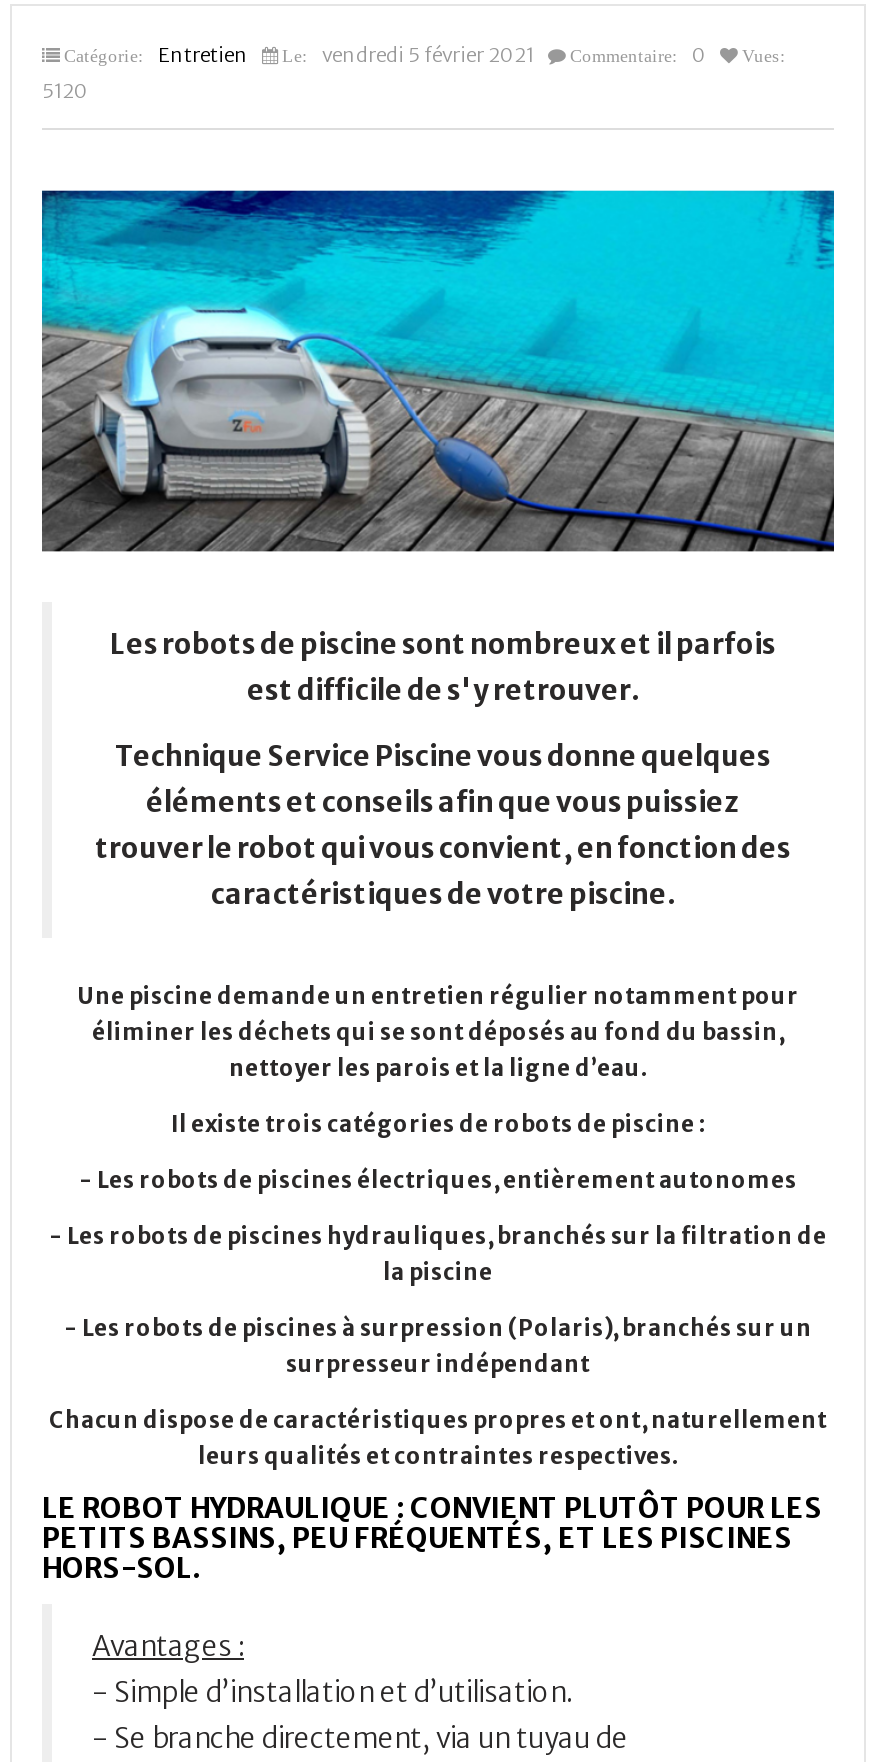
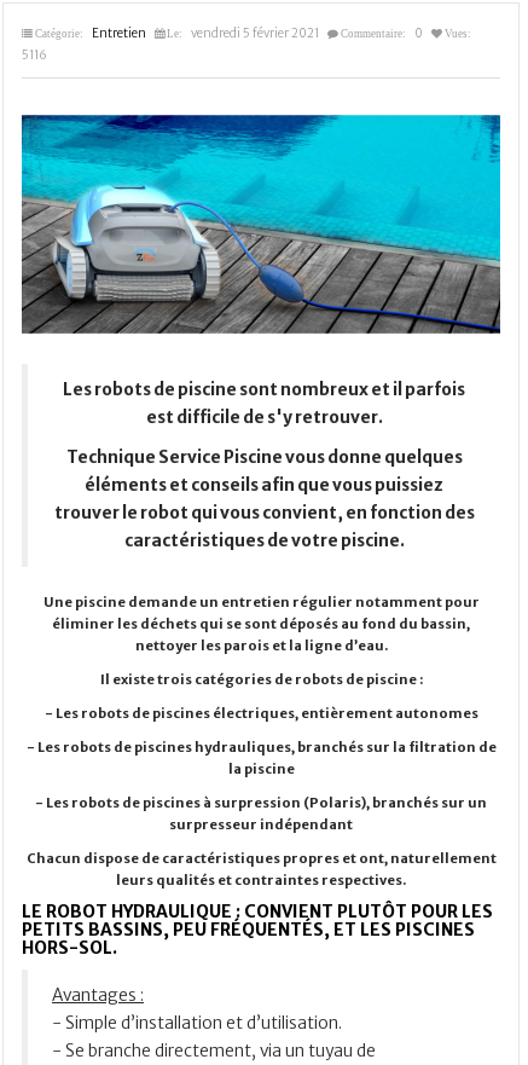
[42,78,88,104] 5120 -> [22,47,47,63] 5116

